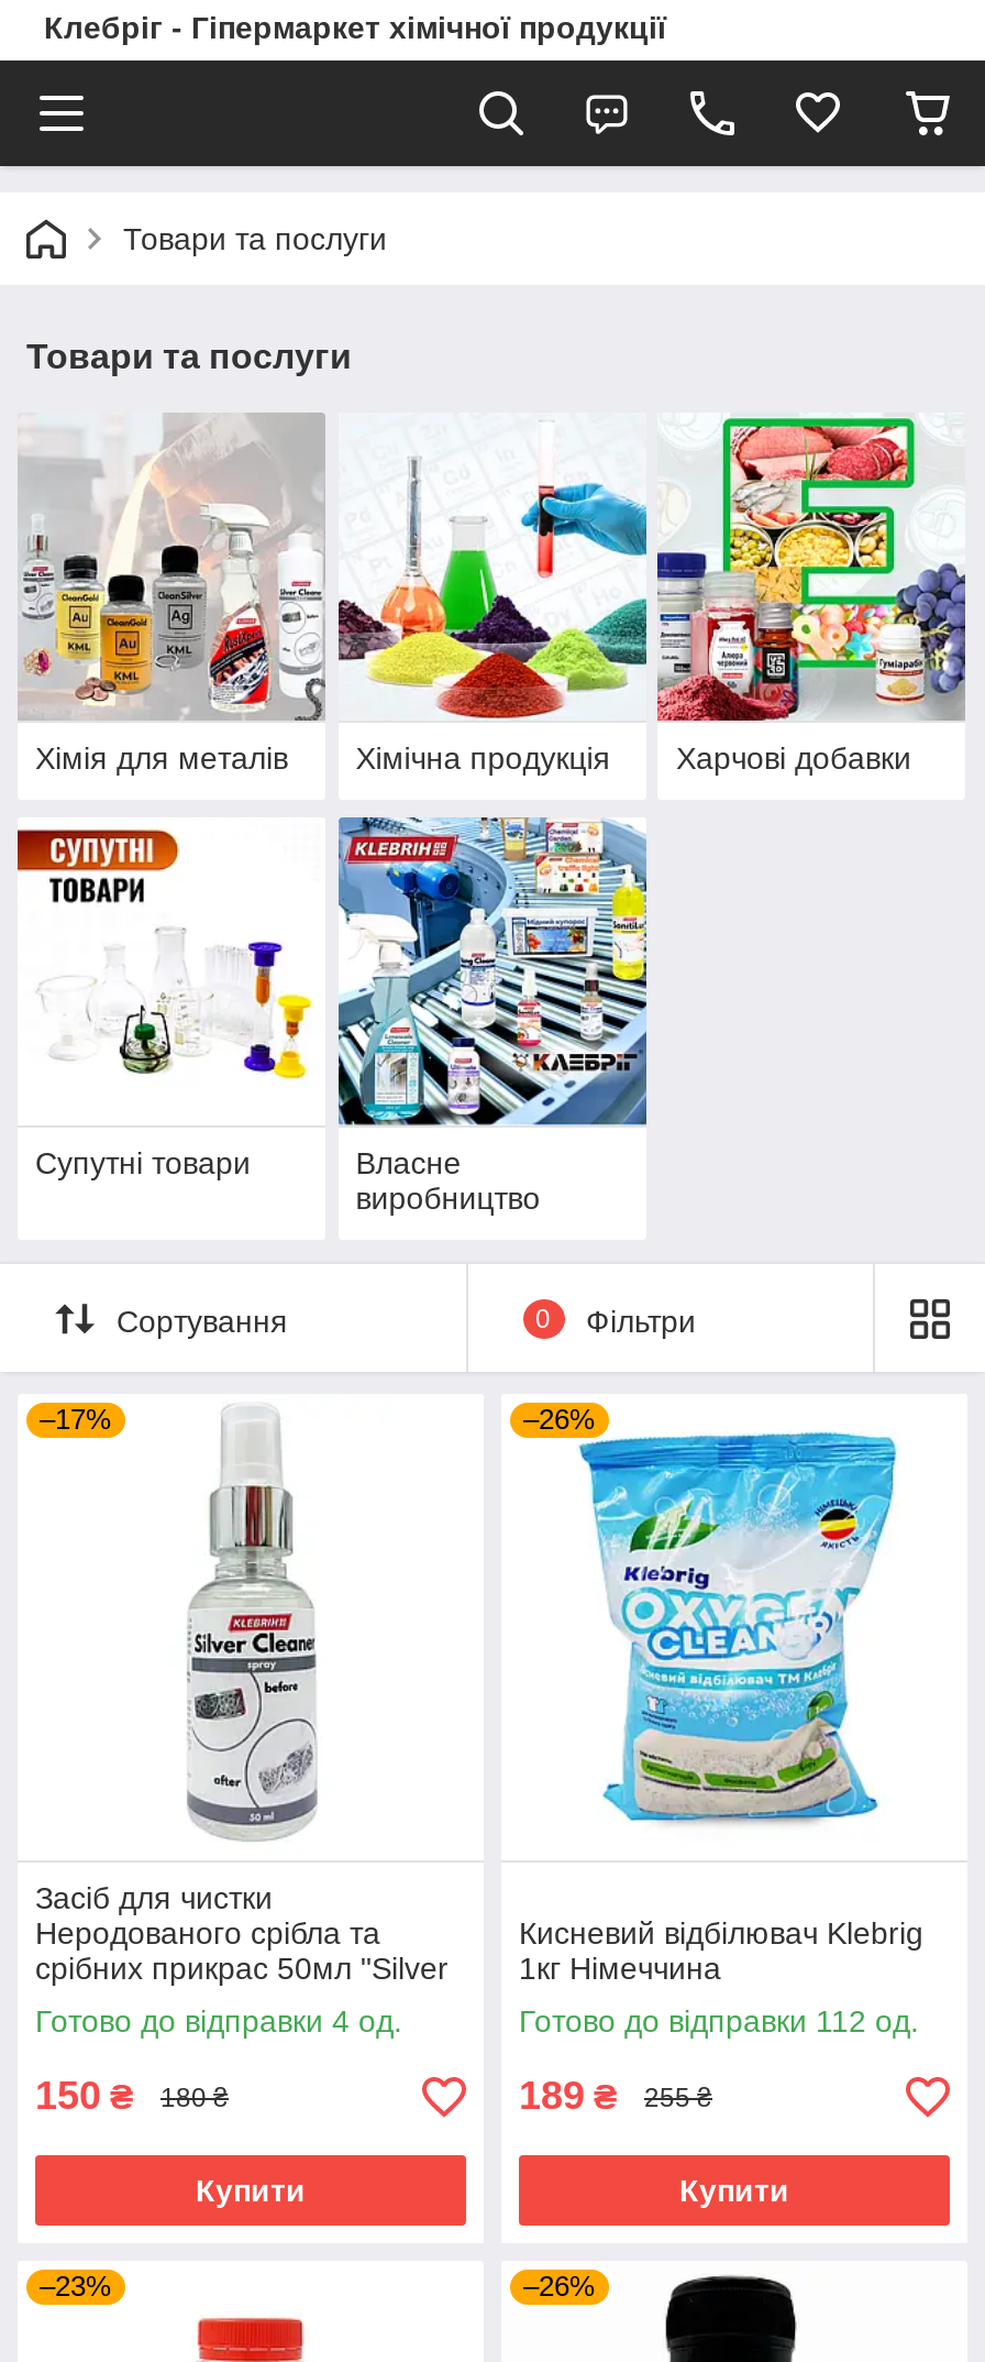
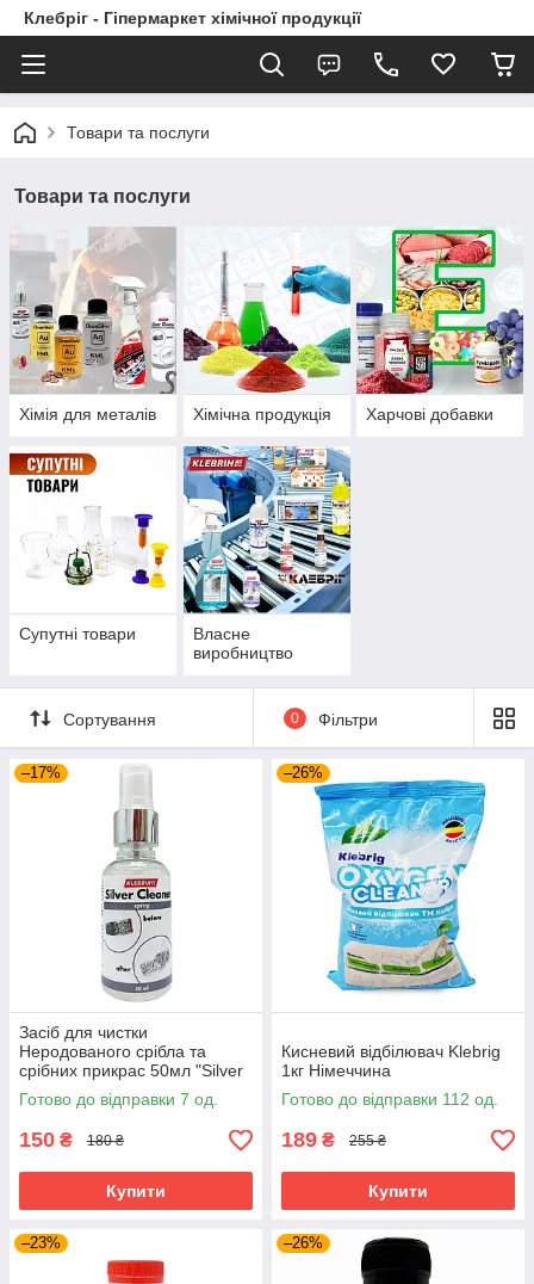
[35,2004,402,2039] Готово до відправки 4 од. -> [19,1090,218,1109] Готово до відправки 7 од.

